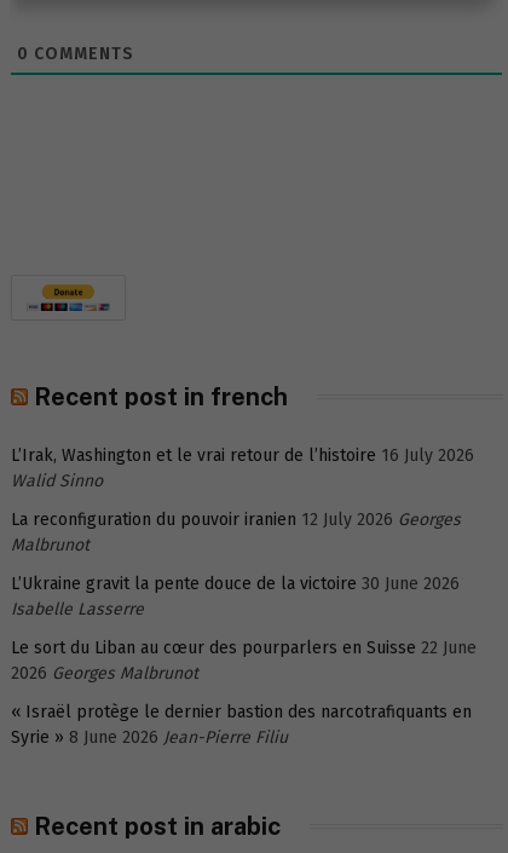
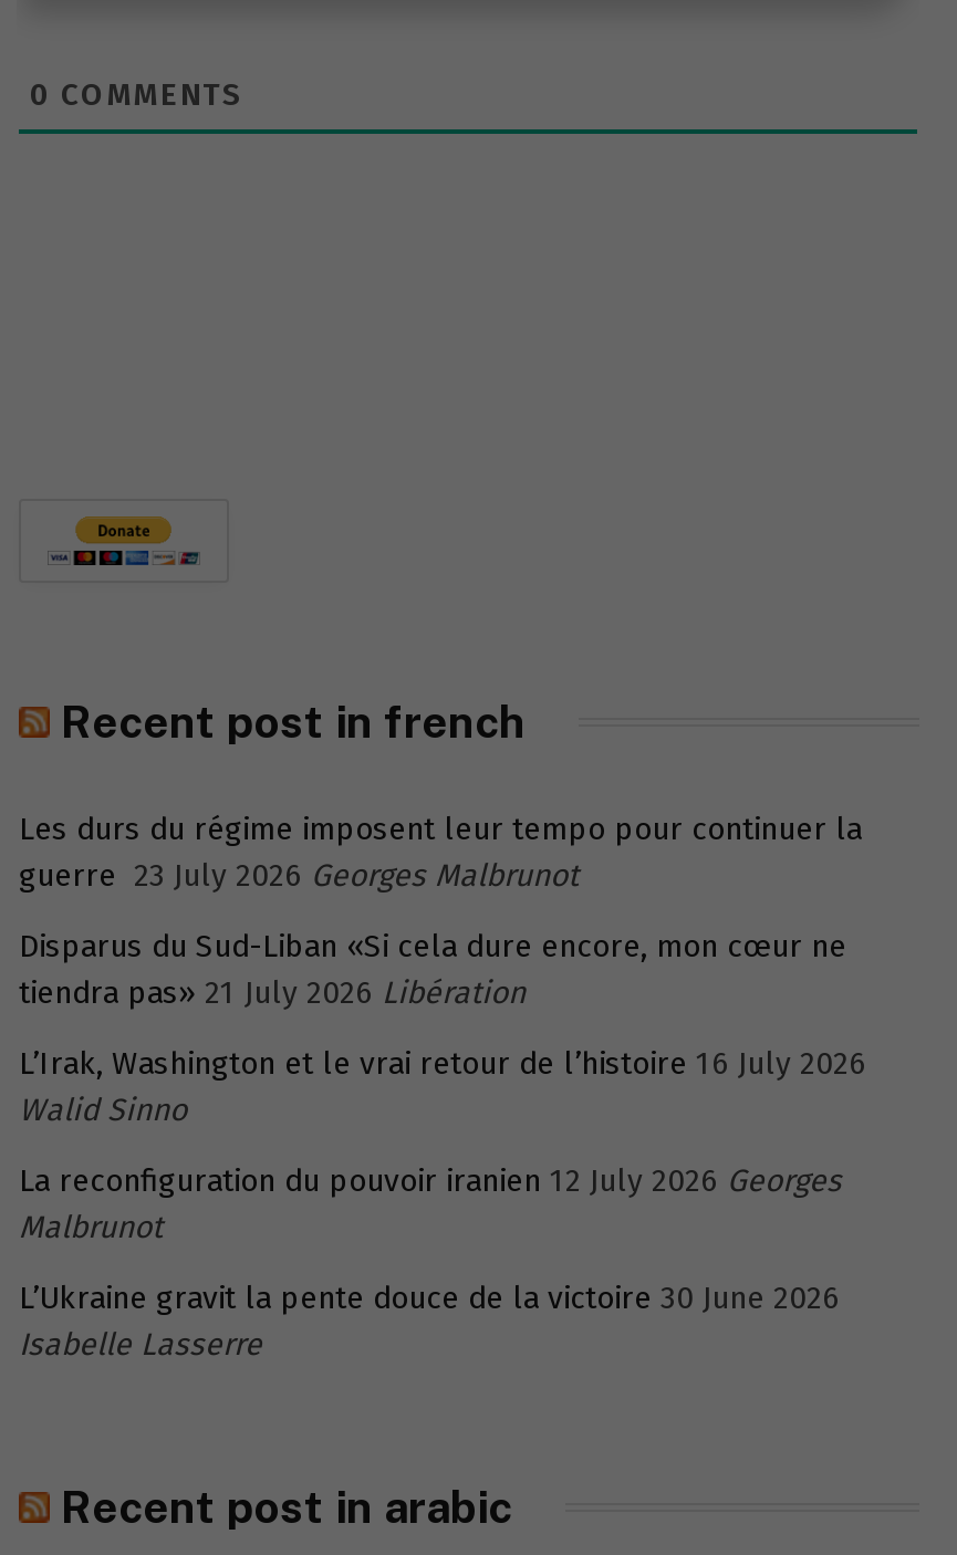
none -> [19,810,862,1011] Les durs du régime imposent leur tempo pour continuer la | guerre 23 July 2026 Georges Malbrunot | Disparus du Sud-Liban «Si cela dure encore, mon cœur ne | tiendra pas» 21 July 2026 Libération
moved [11,445,474,619] -> [19,1044,866,1363]: L’Irak, Washington et le vrai retour de l’histoire 16 July 2026 | Walid Sinno | La reconfiguration du pouvoir iranien 12 July 2026 Georges | Malbrunot | L’Ukraine gravit la pente douce de la victoire 30 June 2026 | Isabelle Lasserre
[11,637,477,747] Le sort du Liban au cœur des pourparlers en Suisse 22 June | 2026 Georges Malbrunot | « Israël protège le dernier bastion des narcotrafiquants en | Syrie » 8 June 2026 Jean-Pierre Filiu -> none

